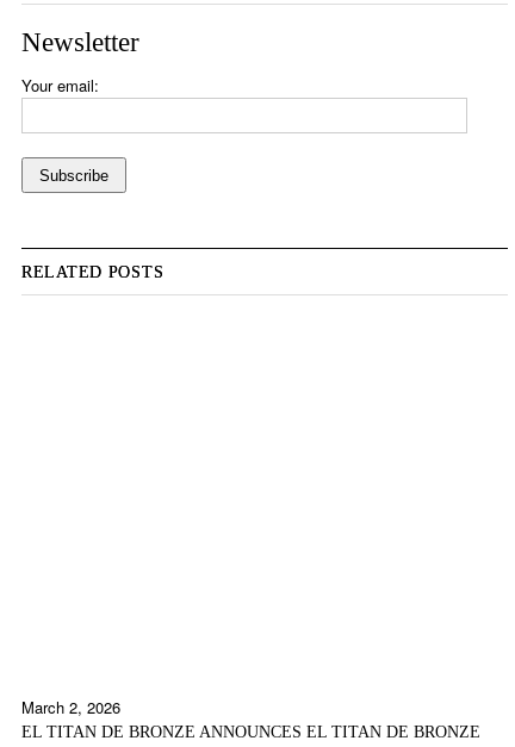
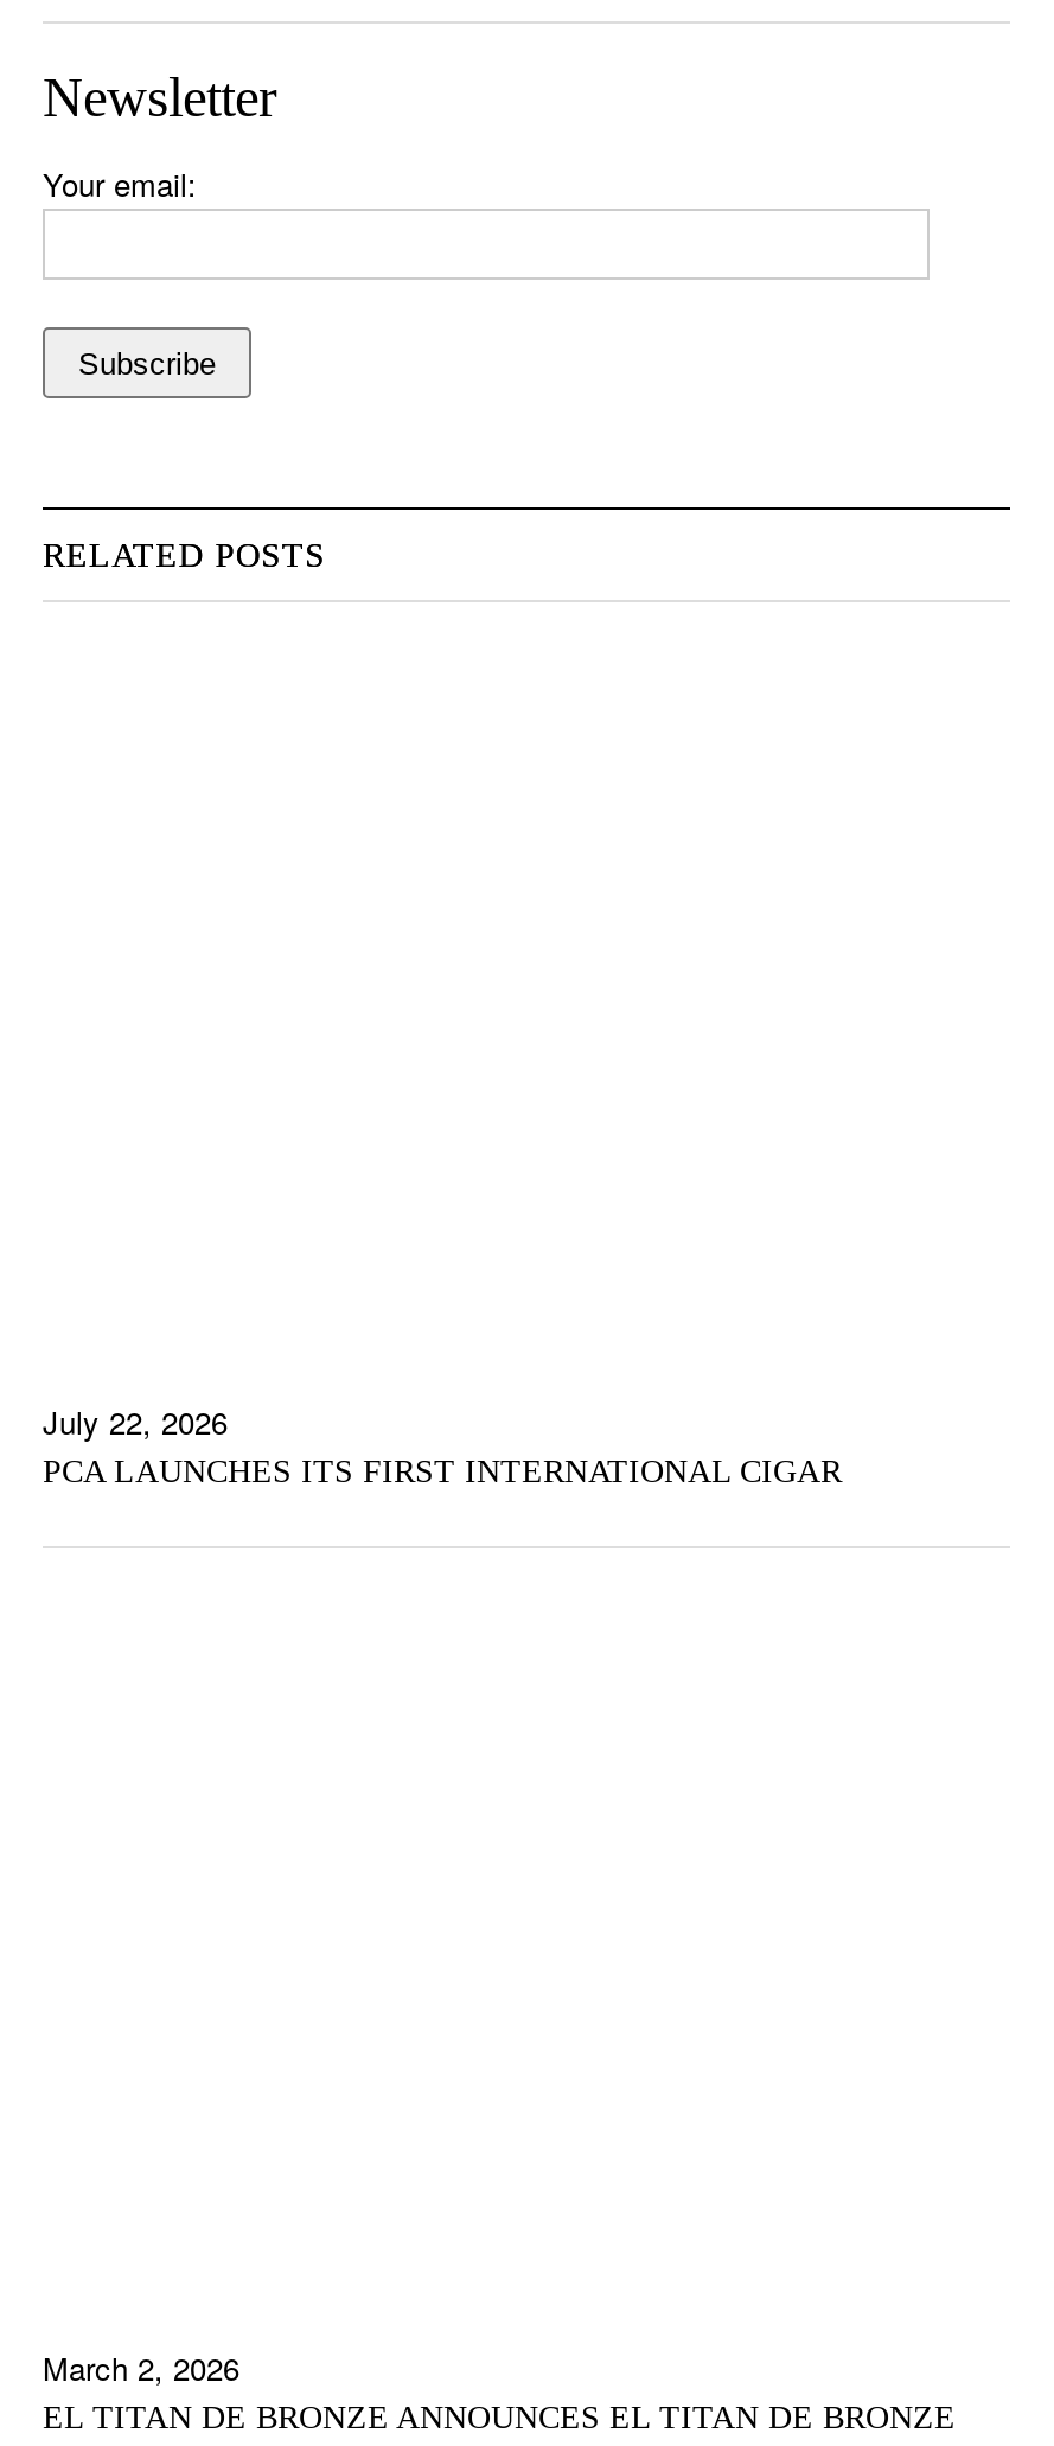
none -> [43,1399,842,1489] July 22, 2026 | PCA LAUNCHES ITS FIRST INTERNATIONAL CIGAR

